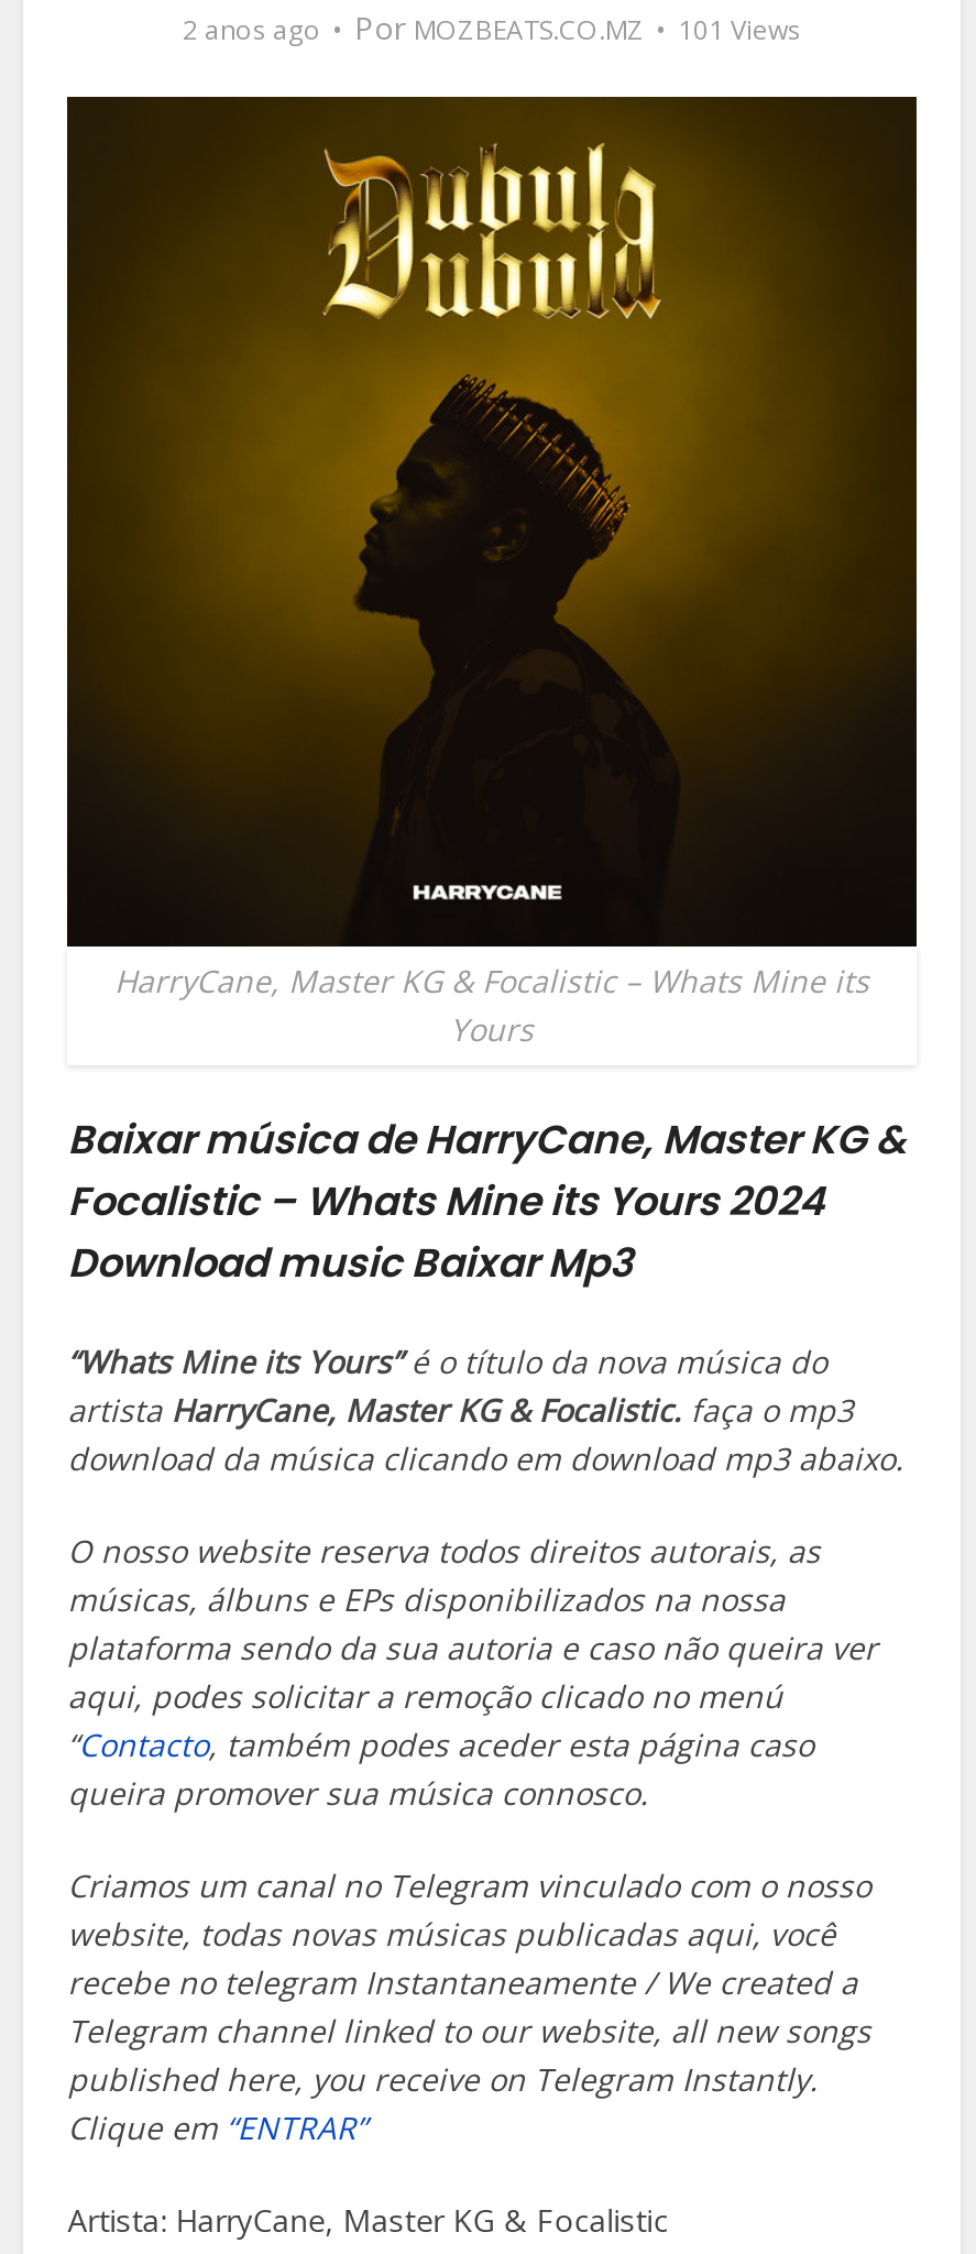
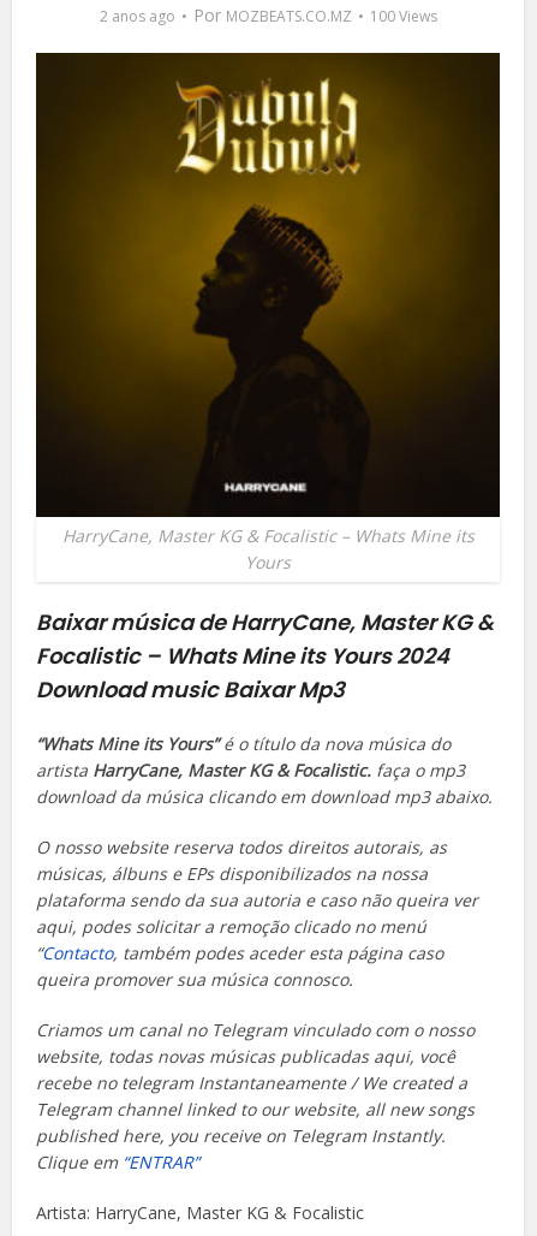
[183,7,801,49] 2 anos ago Por MOZBEATS.CO.MZ 101 Views -> [99,4,437,27] 2 anos ago Por MOZBEATS.CO.MZ 100 Views

